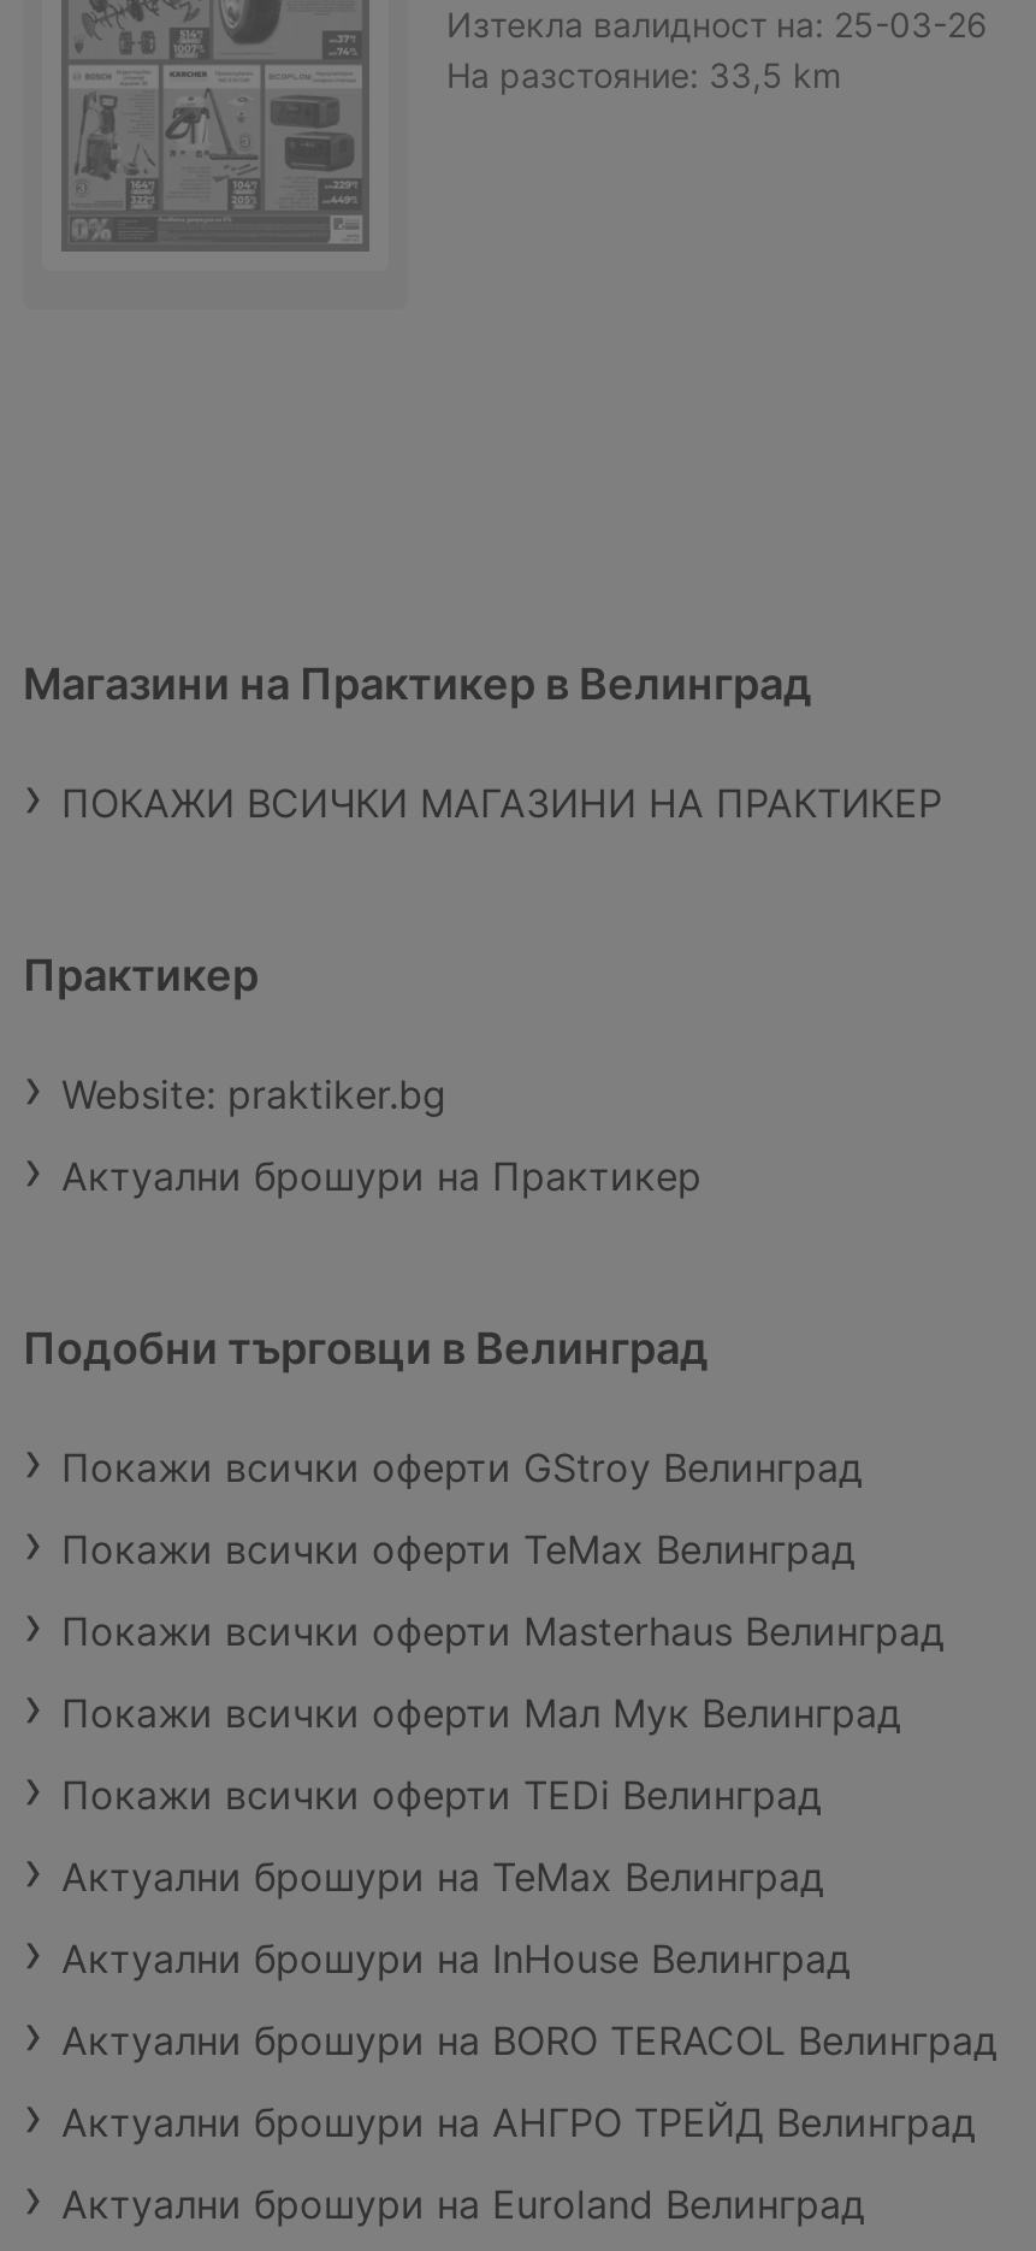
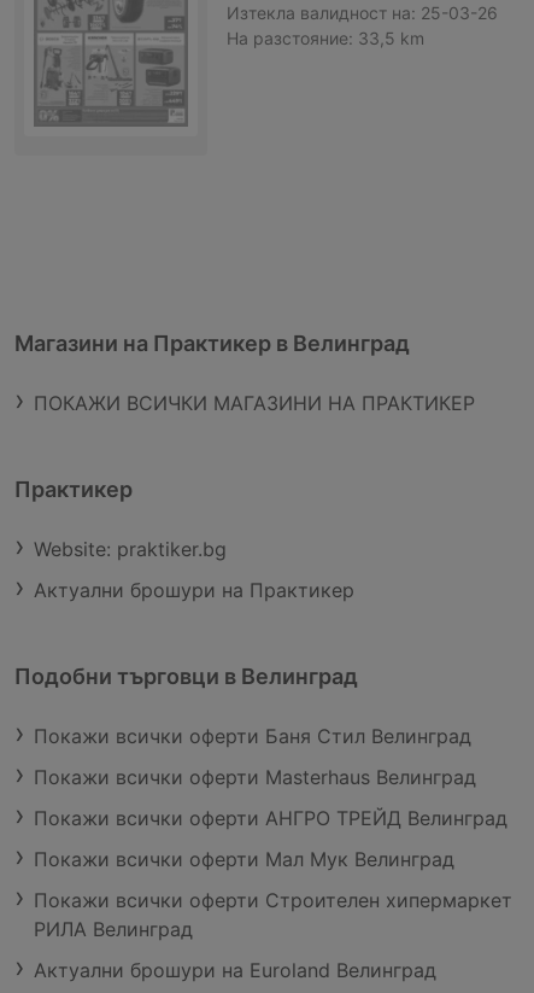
[61,1444,863,1574] Покажи всички оферти GStroy Велинград | Покажи всички оферти TeMax Велинград -> [34,724,471,748] Покажи всички оферти Баня Стил Велинград
none -> [34,806,507,830] Покажи всички оферти АНГРО ТРЕЙД Велинград
[61,1772,997,2147] Покажи всички оферти TEDi Велинград | Актуални брошури на TeMax Велинград | Актуални брошури на InHouse Велинград | Актуални брошури на BORO TERACOL Велинград | Актуални брошури на АНГРО ТРЕЙД Велинград -> [34,888,512,941] Покажи всички оферти Строителен хипермаркет | РИЛА Велинград

